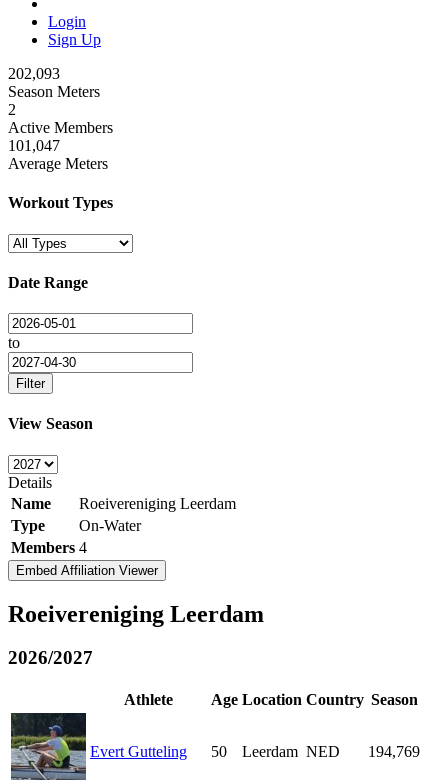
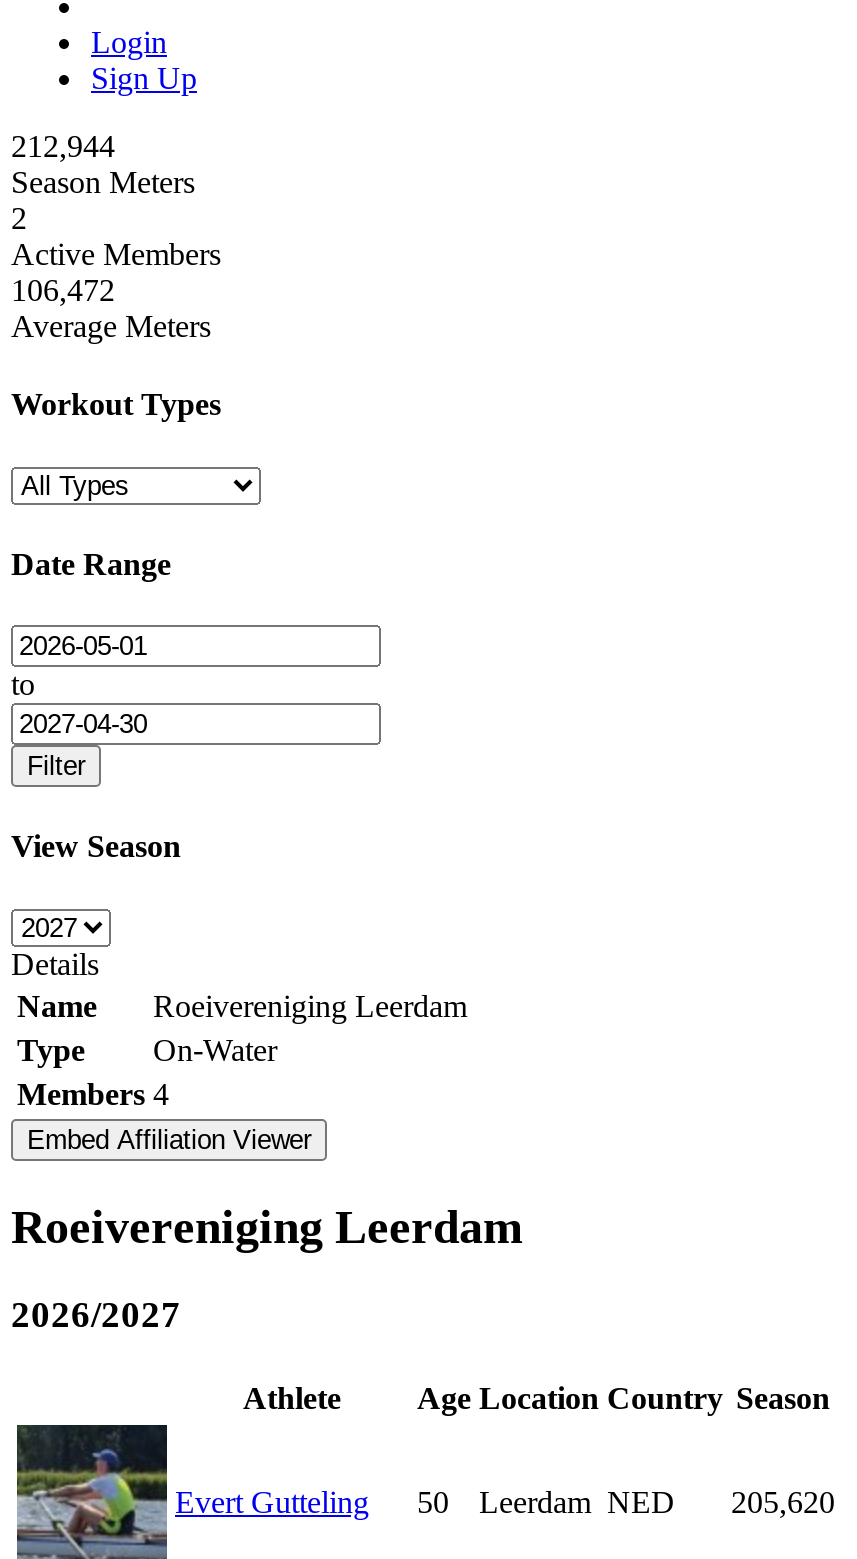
[8,65,60,82] 202,093 -> [11,129,115,163] 212,944
[8,137,60,154] 101,047 -> [11,273,115,307] 106,472
[90,743,420,760] Evert Gutteling 50 Leerdam NED 194,769 -> [175,1485,835,1519] Evert Gutteling 50 Leerdam NED 205,620

